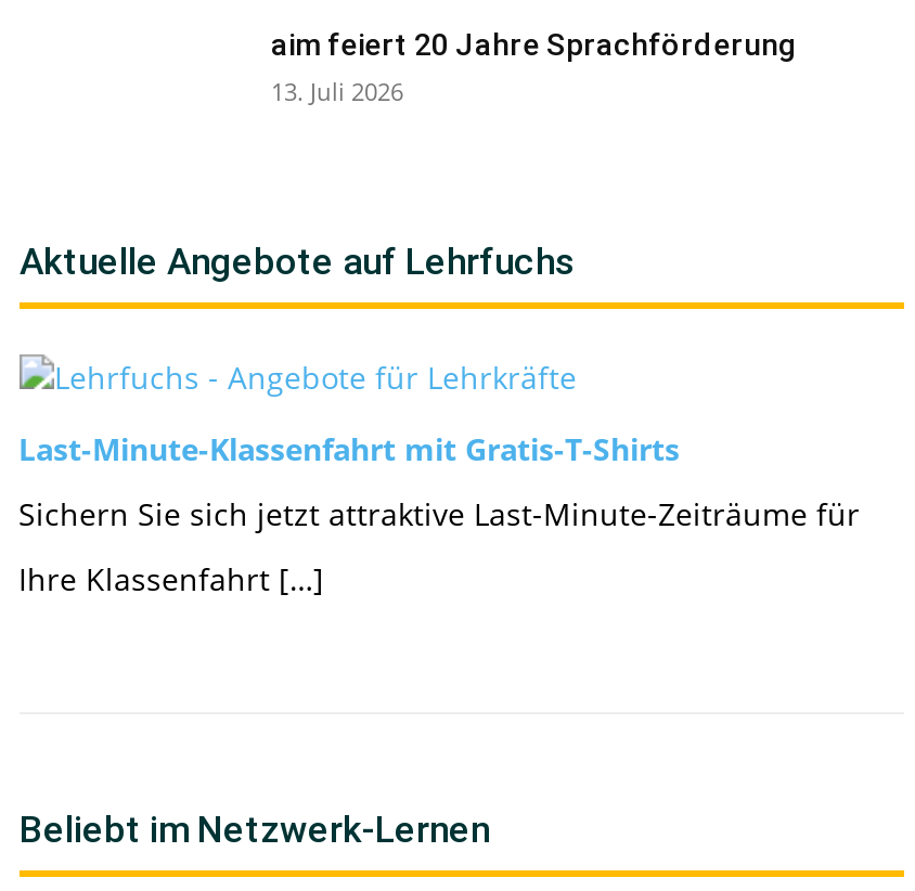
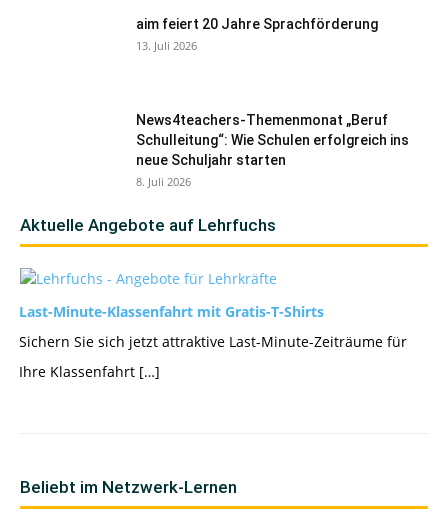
none -> [136,112,409,189] News4teachers-Themenmonat „Beruf | Schulleitung“: Wie Schulen erfolgreich ins | neue Schuljahr starten | 8. Juli 2026

